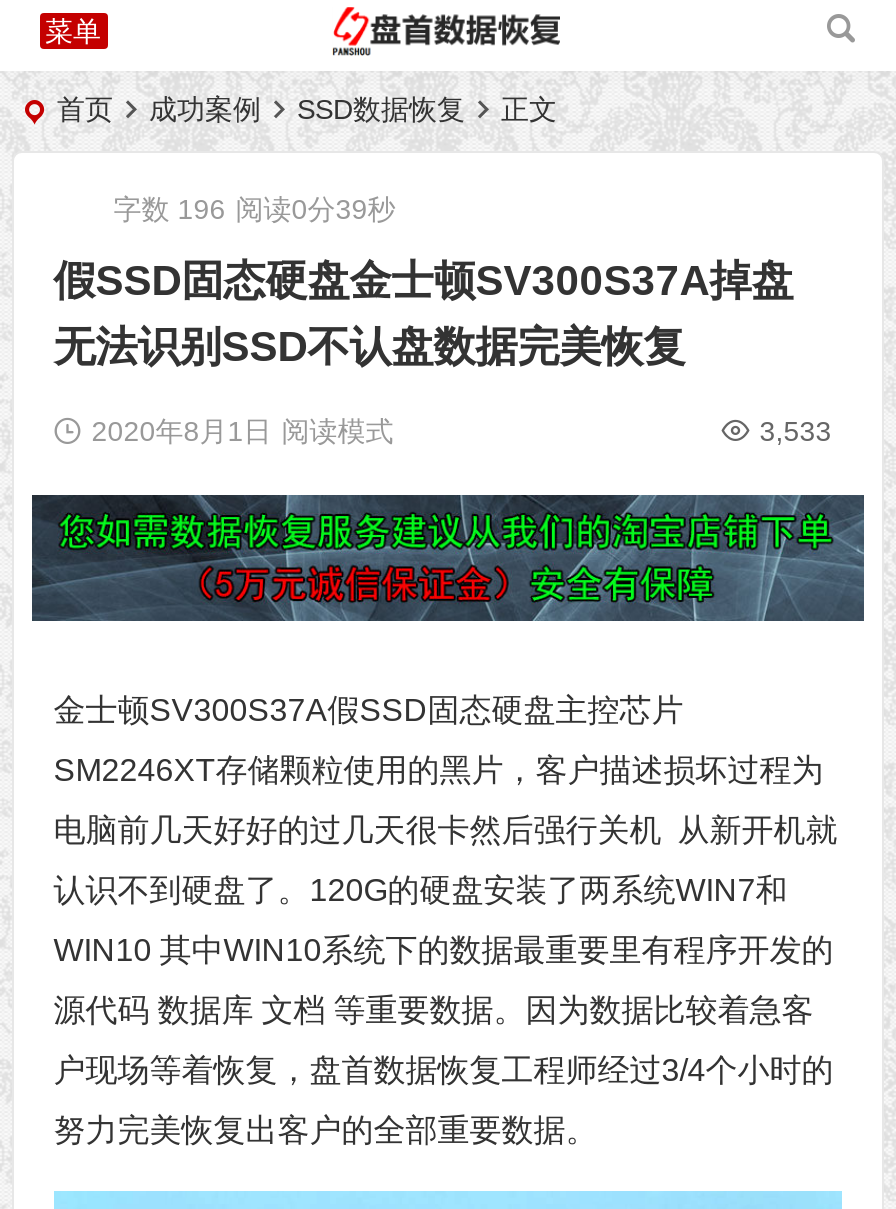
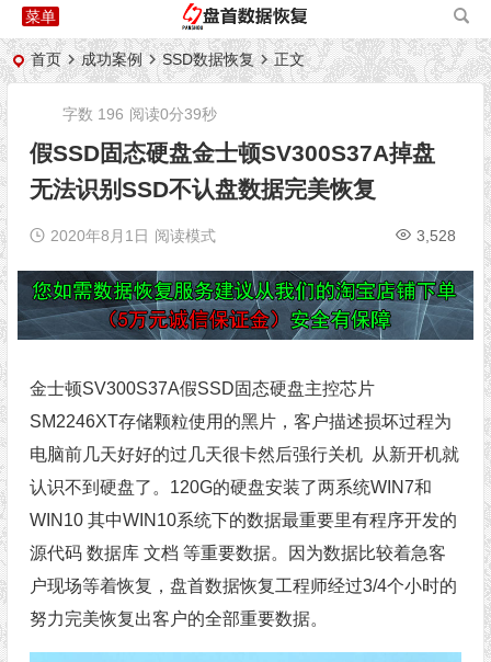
[759,415,831,447] 3,533 -> [416,227,456,244] 3,528

